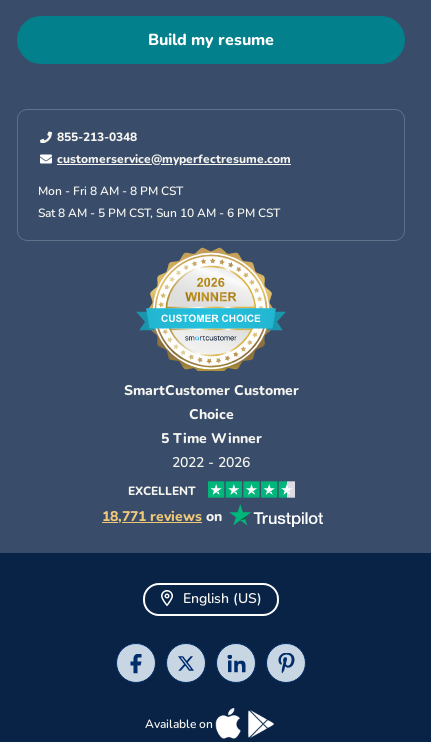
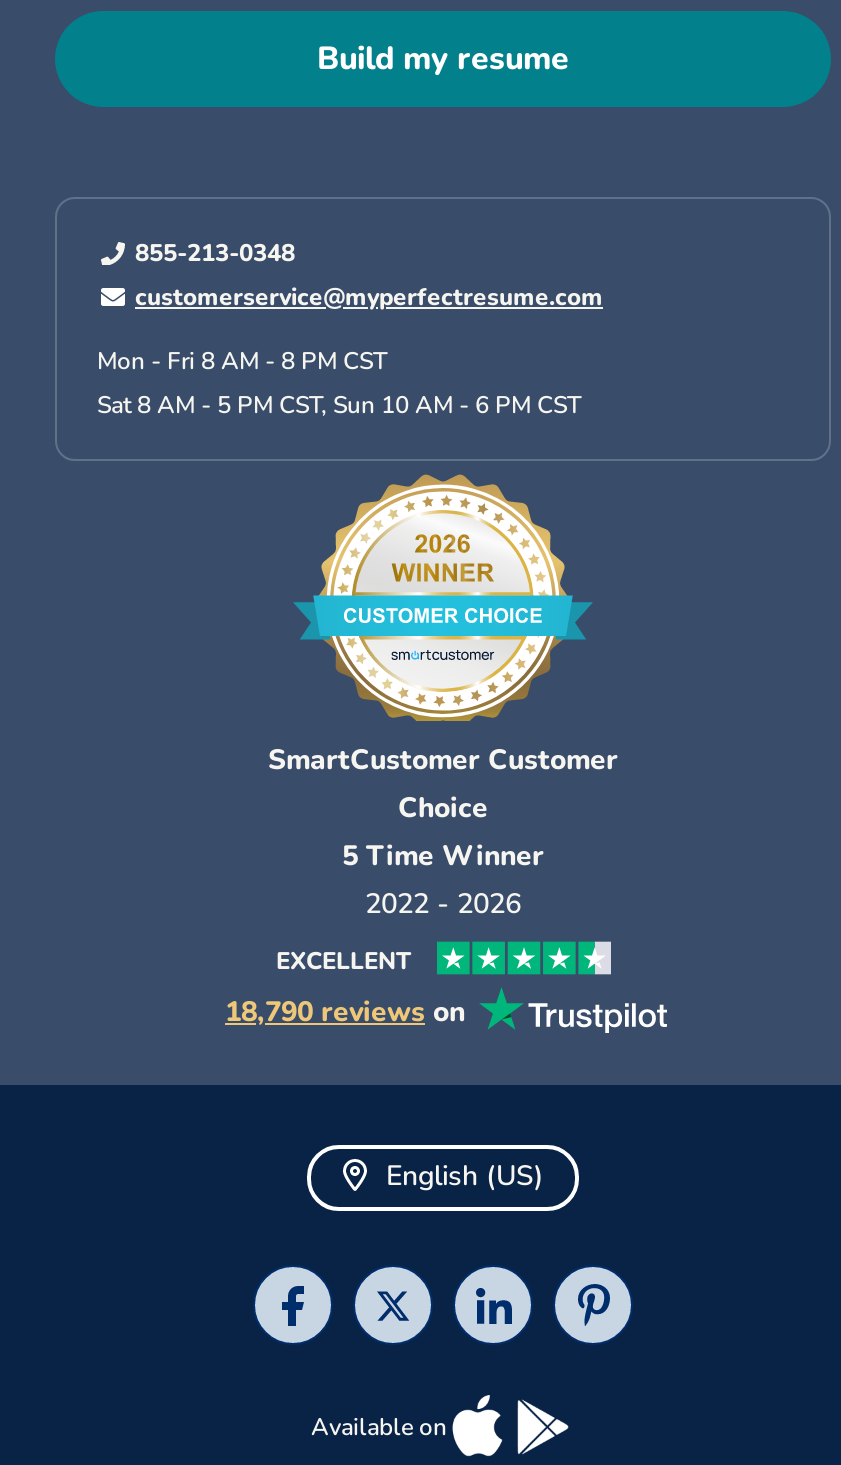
[102,507,222,526] 18,771 reviews on -> [225,992,465,1030] 18,790 reviews on

